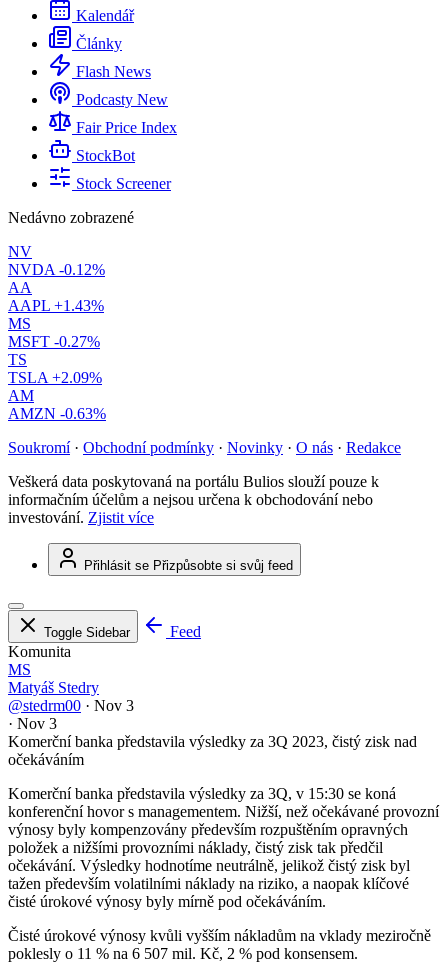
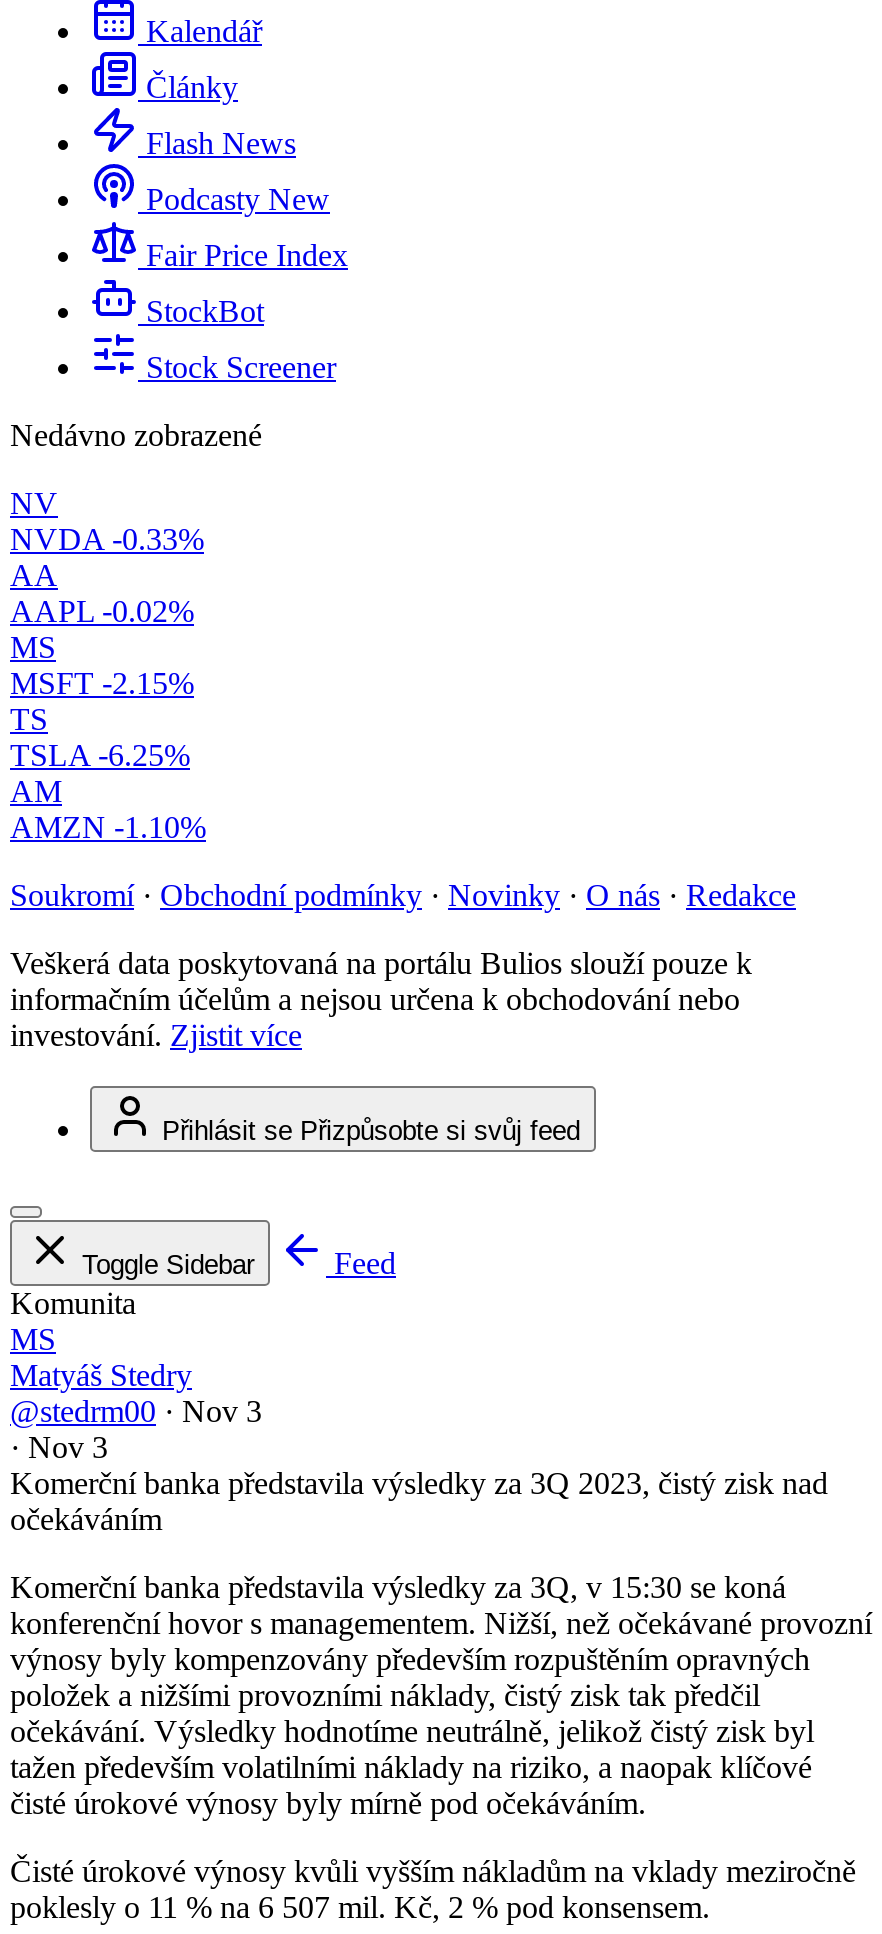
[8,261,105,278] NVDA -0.12% -> [10,522,204,556] NVDA -0.33%
[8,297,104,314] AAPL +1.43% -> [10,594,194,628] AAPL -0.02%
[8,333,100,350] MSFT -0.27% -> [10,666,194,700] MSFT -2.15%
[8,369,102,386] TSLA +2.09% -> [10,738,190,772] TSLA -6.25%
[8,405,106,422] AMZN -0.63% -> [10,810,206,844] AMZN -1.10%

